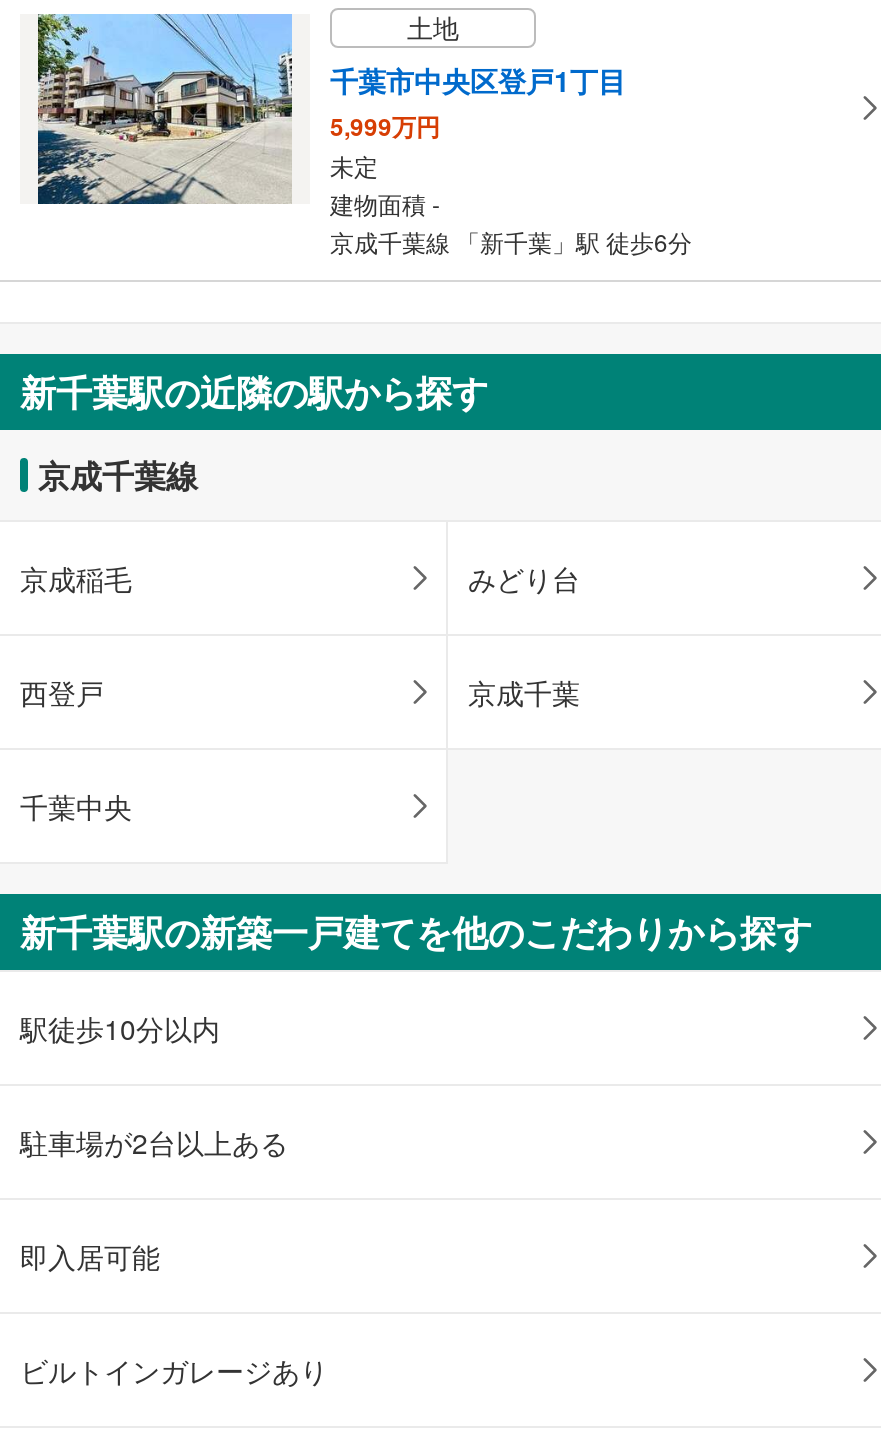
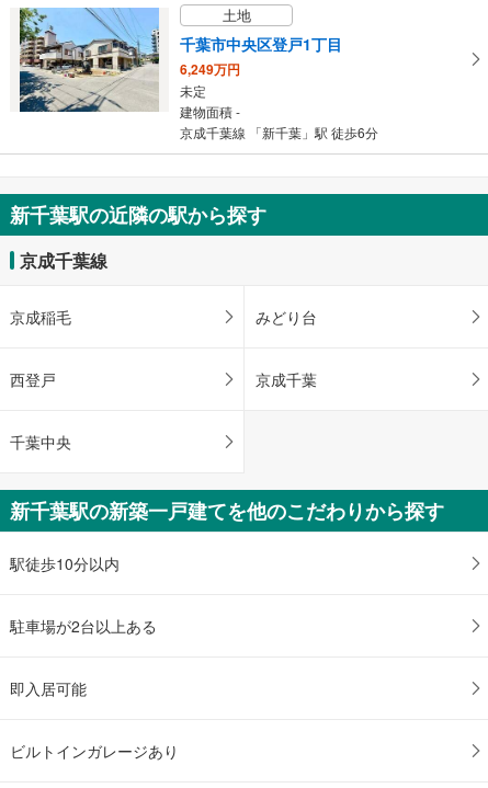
[330,108,440,144] 5,999万円 -> [180,59,240,79] 6,249万円

